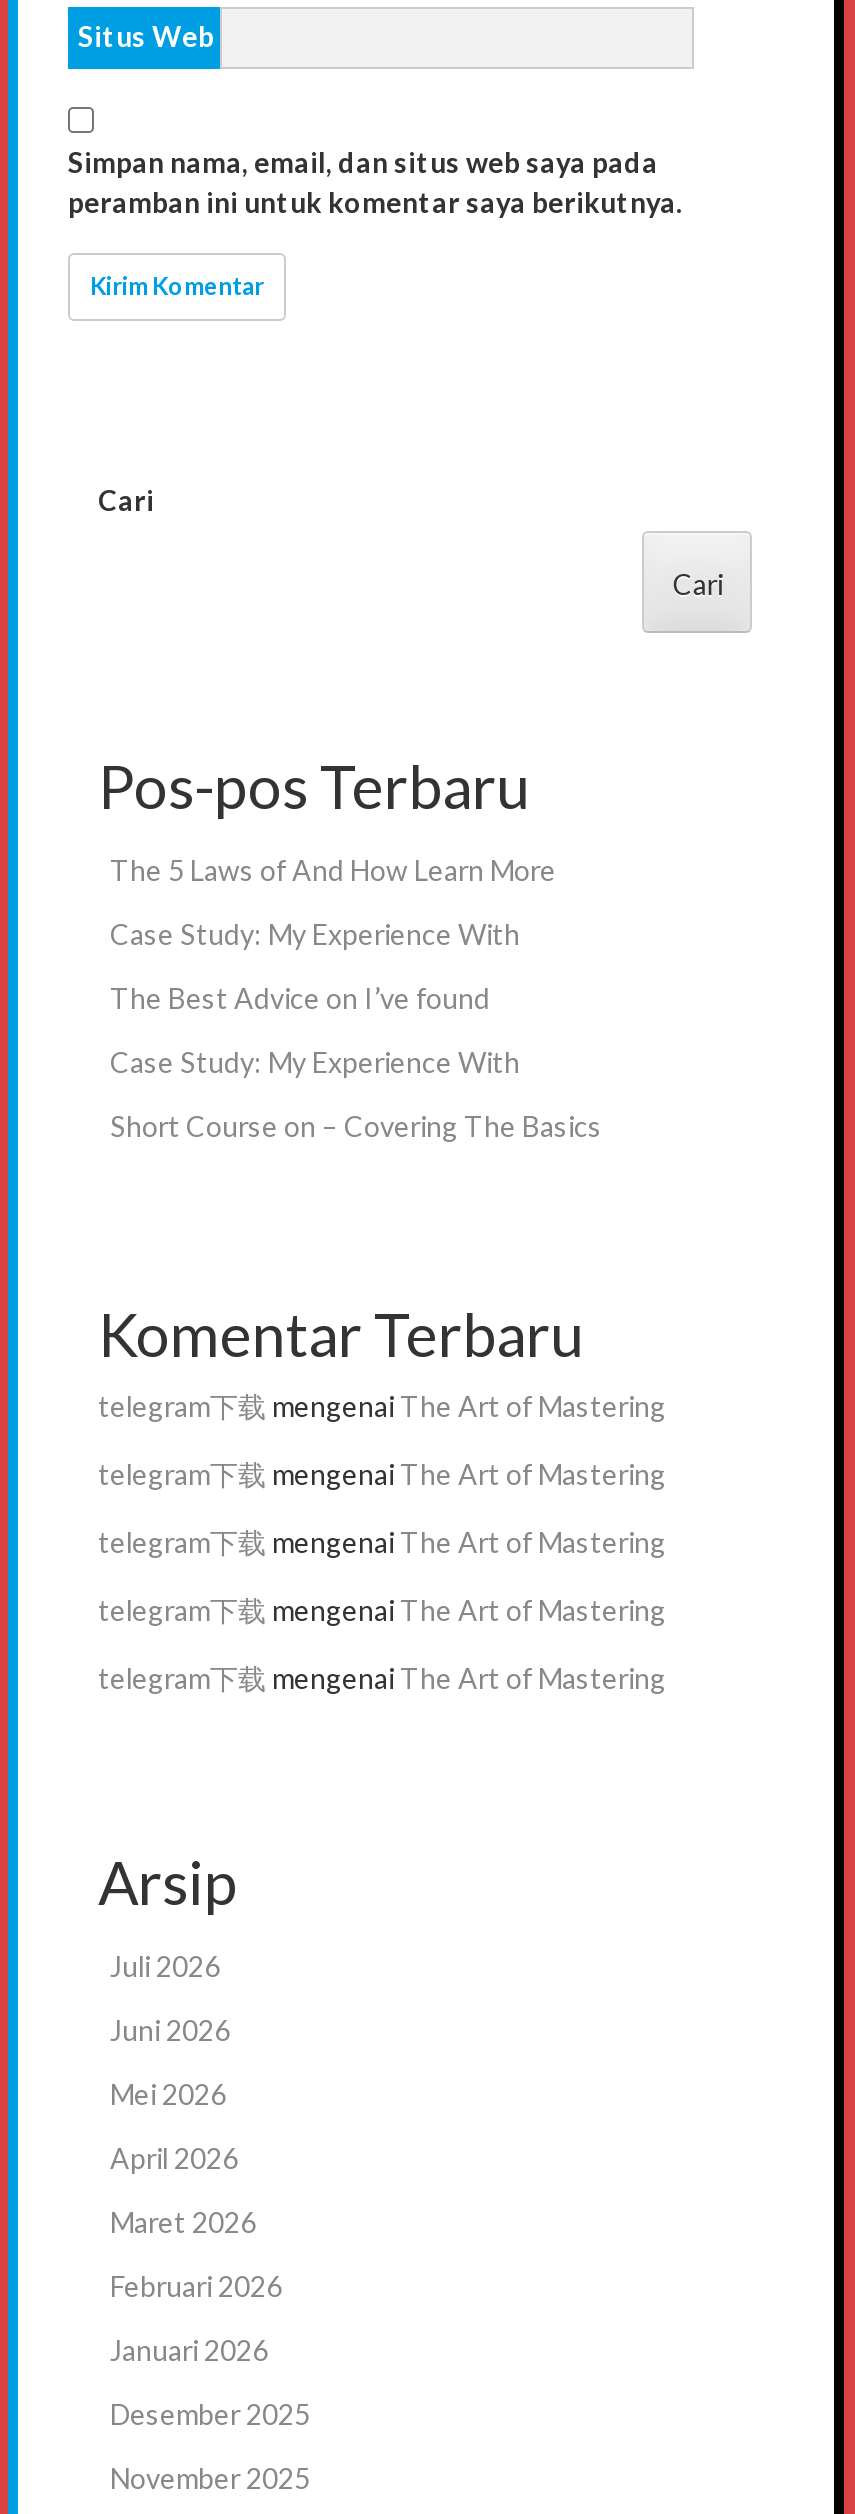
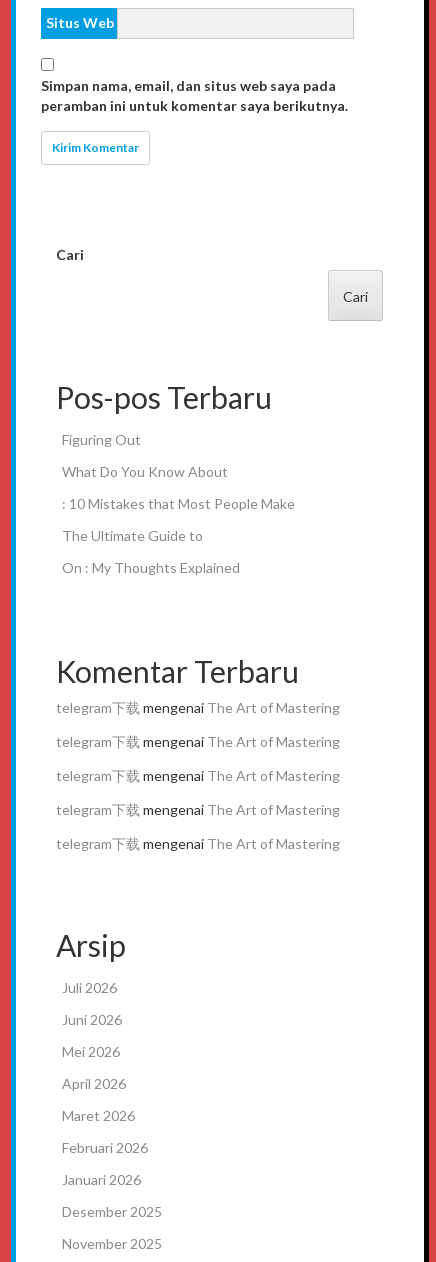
[110,854,556,888] The 5 Laws of And How Learn More -> [62,431,141,448] Figuring Out
[110,918,520,952] Case Study: My Experience With -> [62,463,228,480] What Do You Know About
[110,982,490,1016] The Best Advice on I’ve found -> [62,495,295,512] : 10 Mistakes that Most People Make
[110,1046,520,1080] Case Study: My Experience With -> [62,527,203,544] The Ultimate Guide to
[110,1110,602,1144] Short Course on – Covering The Basics -> [62,559,240,576] On : My Thoughts Explained

